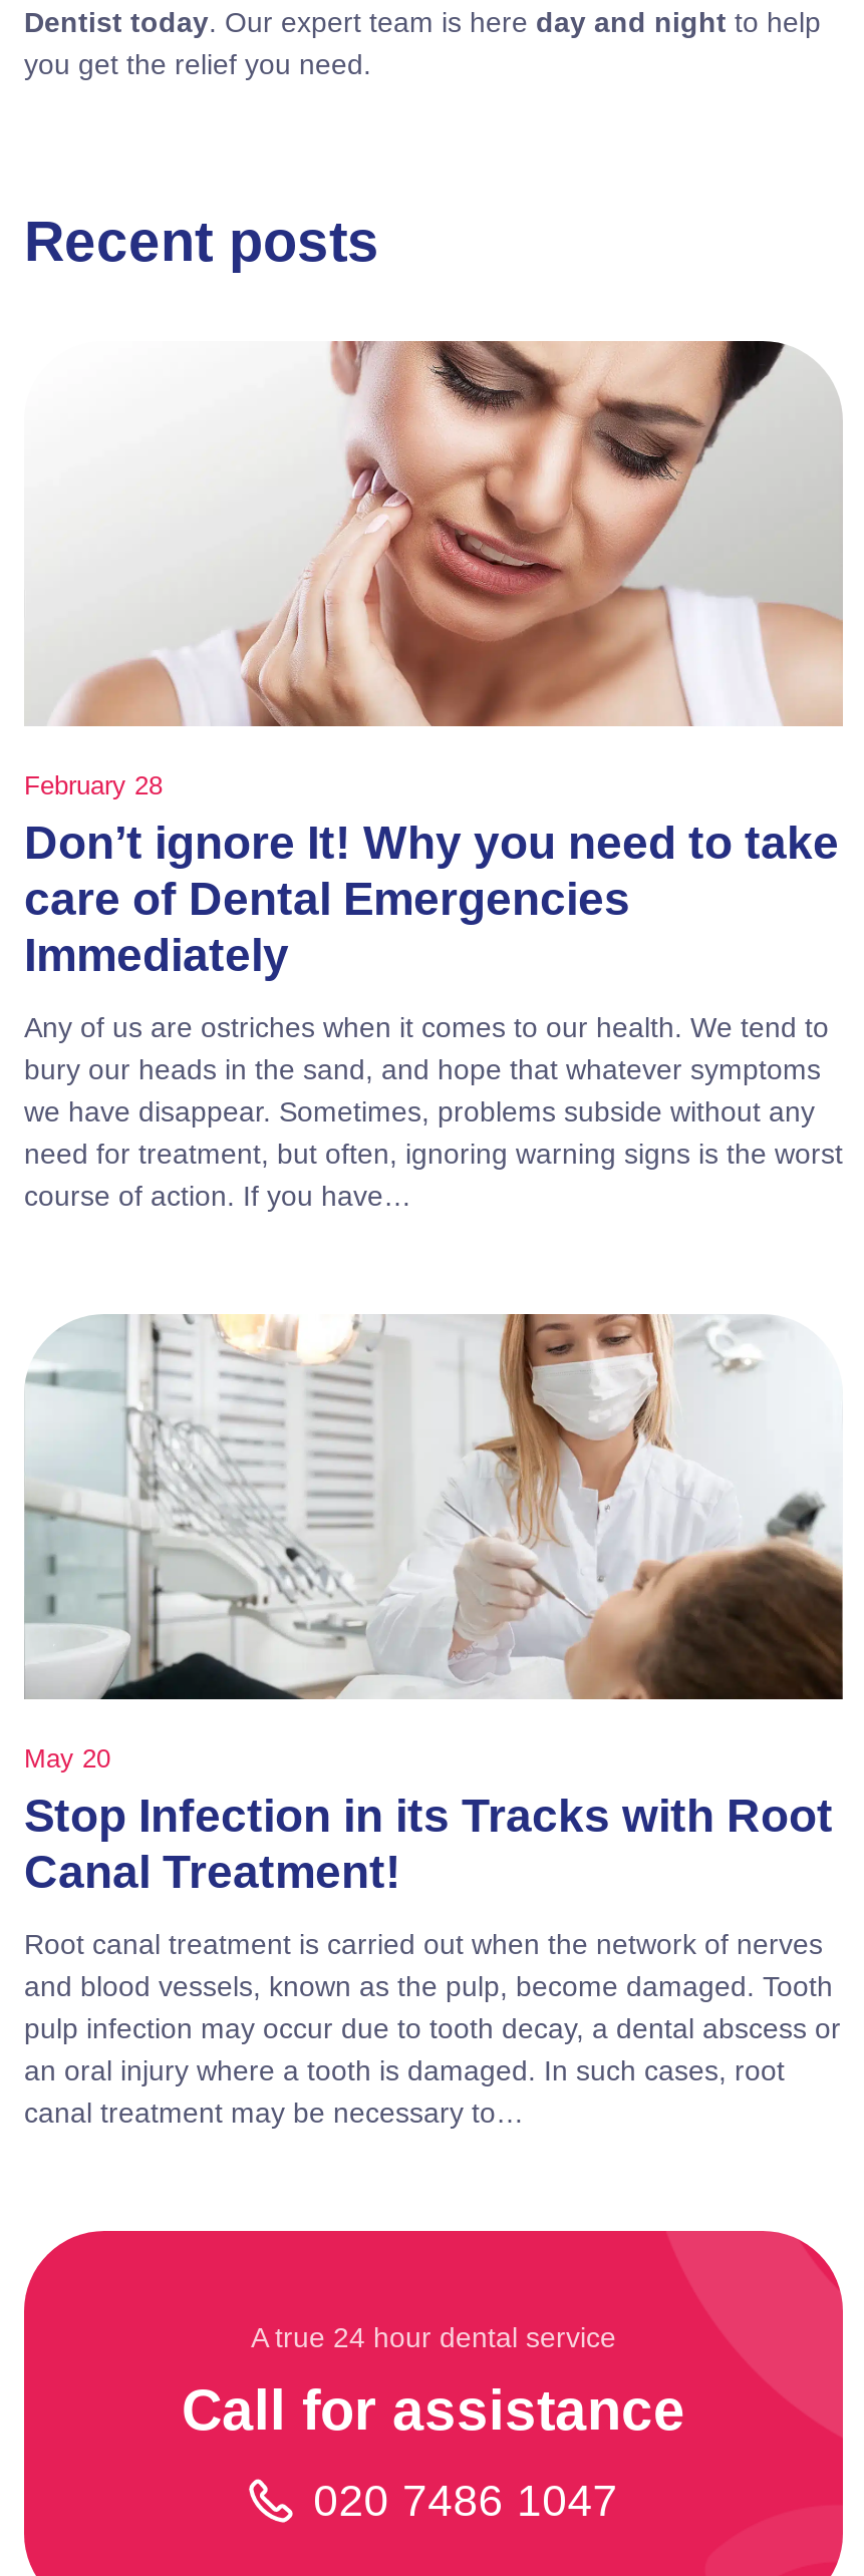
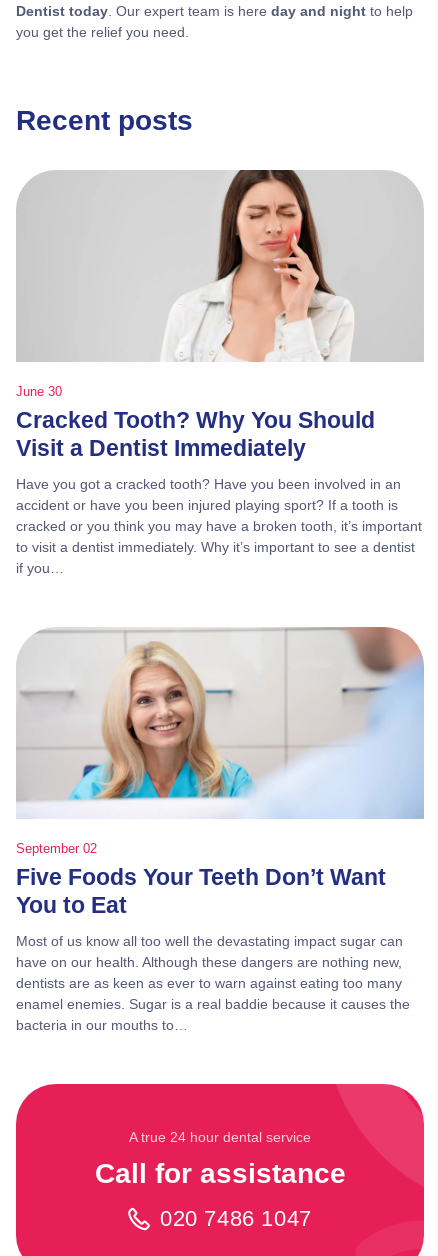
[24,339,843,981] [image] | February 28 | Don’t ignore It! Why you need to take | care of Dental Emergencies | Immediately -> [16,169,423,461] [image] | June 30 | Cracked Tooth? Why You Should | Visit a Dentist Immediately
[24,1011,843,1212] Any of us are ostriches when it comes to our health. We tend to | bury our heads in the sand, and hope that whatever symptoms | we have disappear. Sometimes, problems subside without any | need for treatment, but often, ignoring warning signs is the worst | course of action. If you have… -> [16,476,422,576] Have you got a cracked tooth? Have you been involved in an | accident or have you been injured playing sport? If a tooth is | cracked or you think you may have a broken tooth, it’s important | to visit a dentist immediately. Why it’s important to see a dentist | if you…
[24,1312,845,1898] [image] | May 20 | Stop Infection in its Tracks with Root | Canal Treatment! -> [16,626,424,918] [image] | September 02 | Five Foods Your Teeth Don’t Want | You to Eat
[24,1928,841,2129] Root canal treatment is carried out when the network of nerves | and blood vessels, known as the pulp, become damaged. Tooth | pulp infection may occur due to tooth decay, a dental abscess or | an oral injury where a tooth is damaged. In such cases, root | canal treatment may be necessary to… -> [16,933,410,1033] Most of us know all too well the devastating impact sugar can | have on our health. Although these dangers are nothing new, | dentists are as keen as ever to warn against eating too many | enamel enemies. Sugar is a real baddie because it causes the | bacteria in our mouths to…

